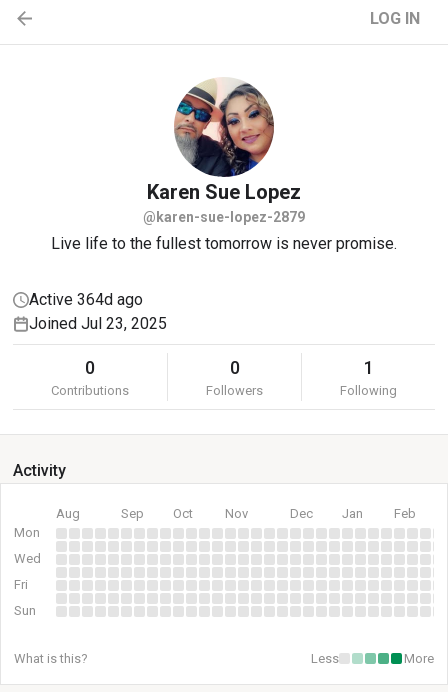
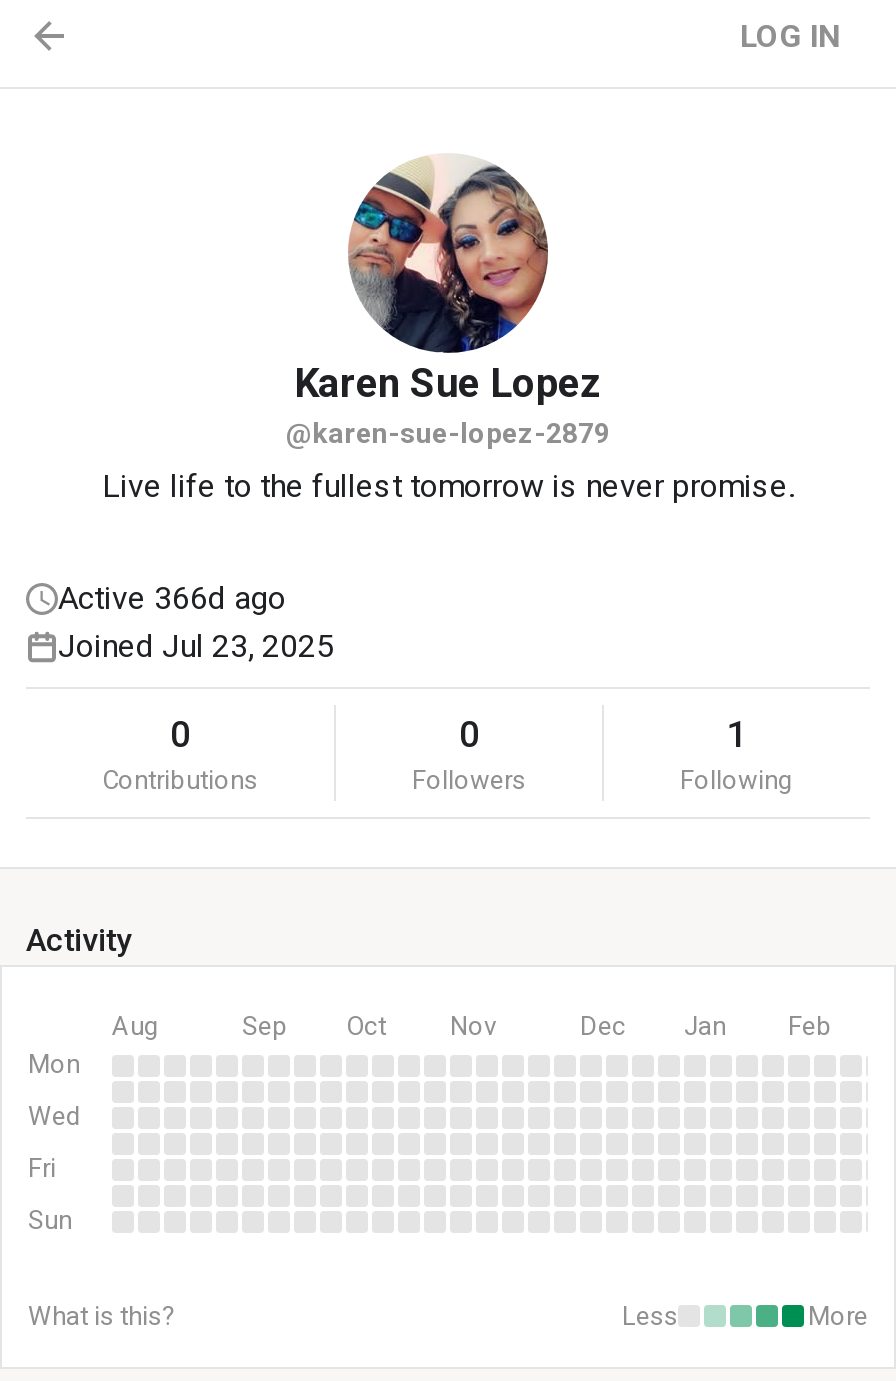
[29,290,143,309] Active 364d ago -> [58,579,286,617] Active 366d ago

